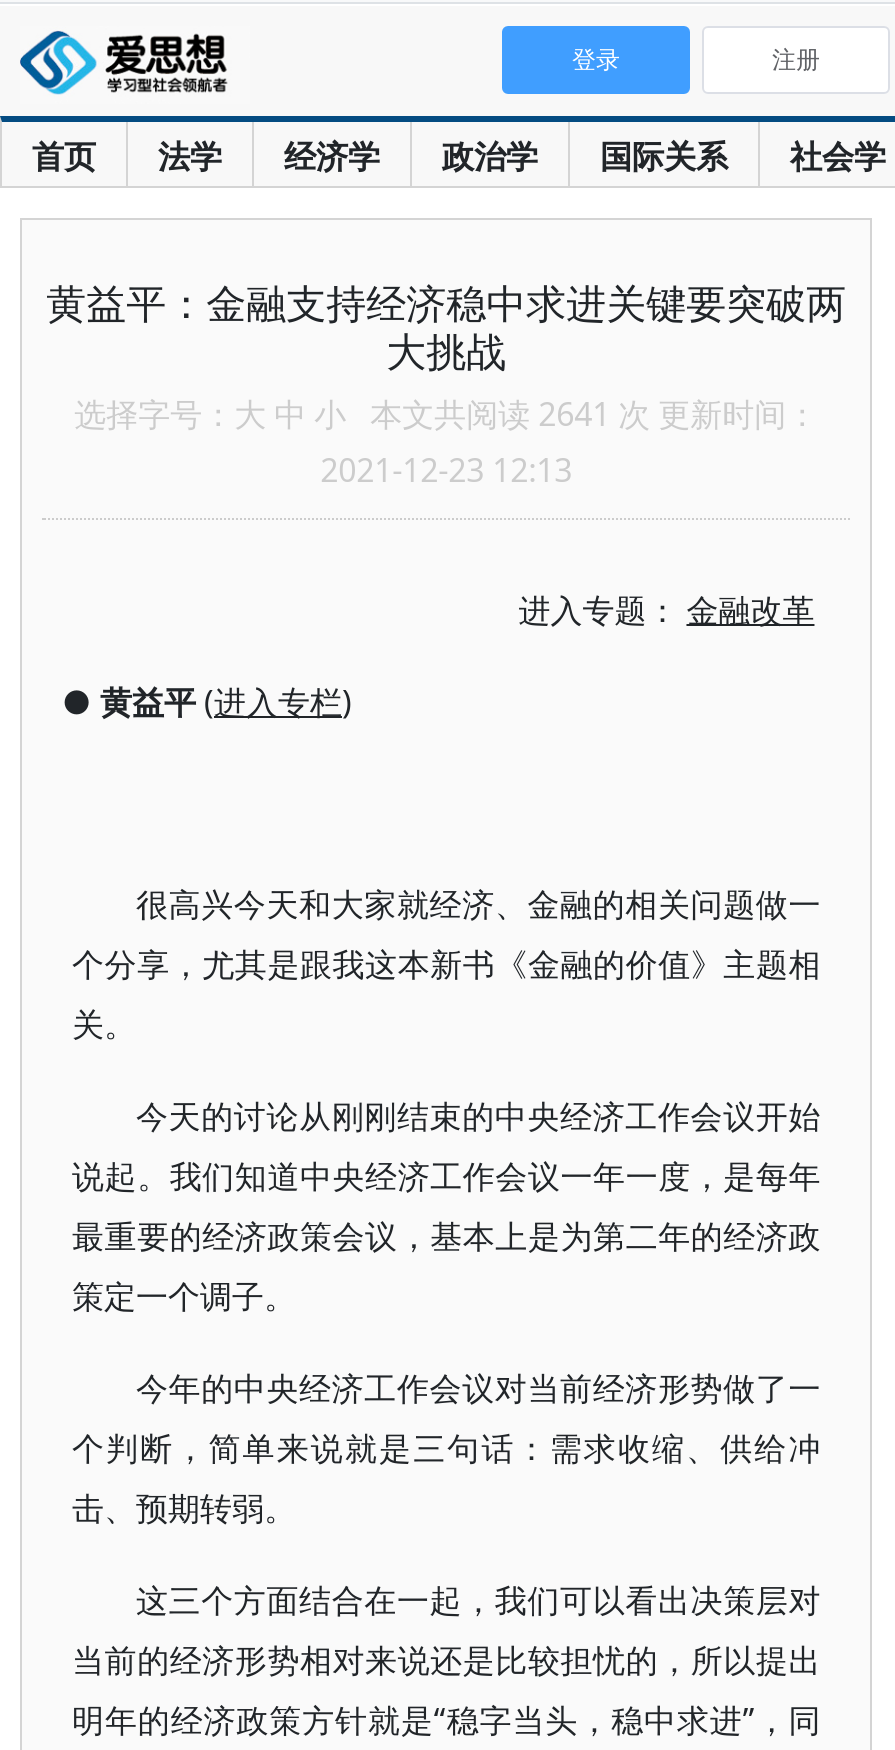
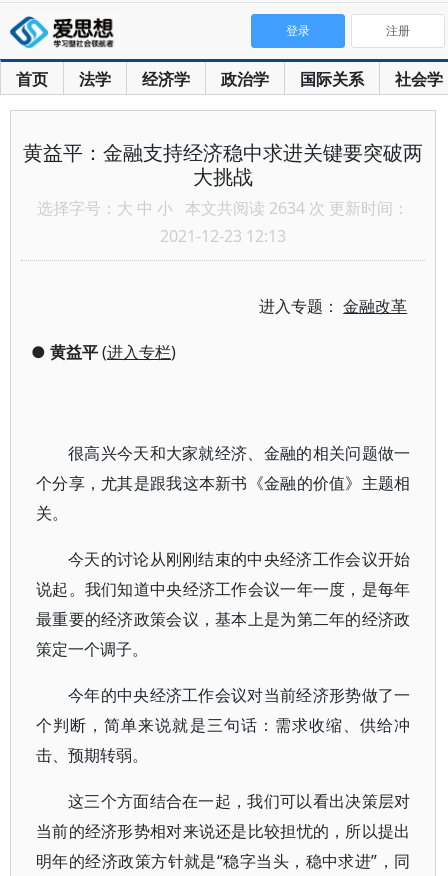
[74,392,818,436] 选择字号：大 中 小本文共阅读 2641 次 更新时间： -> [37,197,409,219] 选择字号：大 中 小本文共阅读 2634 次 更新时间：

